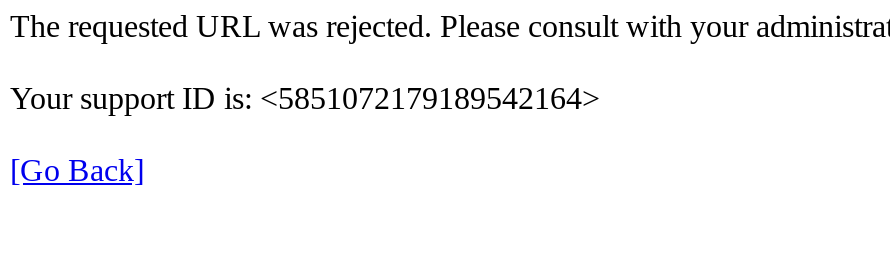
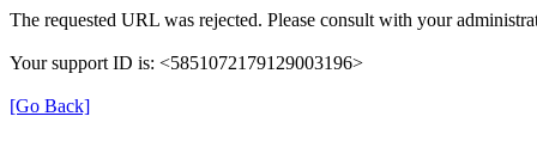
[10,81,600,115] Your support ID is: <5851072179189542164> -> [10,53,363,73] Your support ID is: <5851072179129003196>

